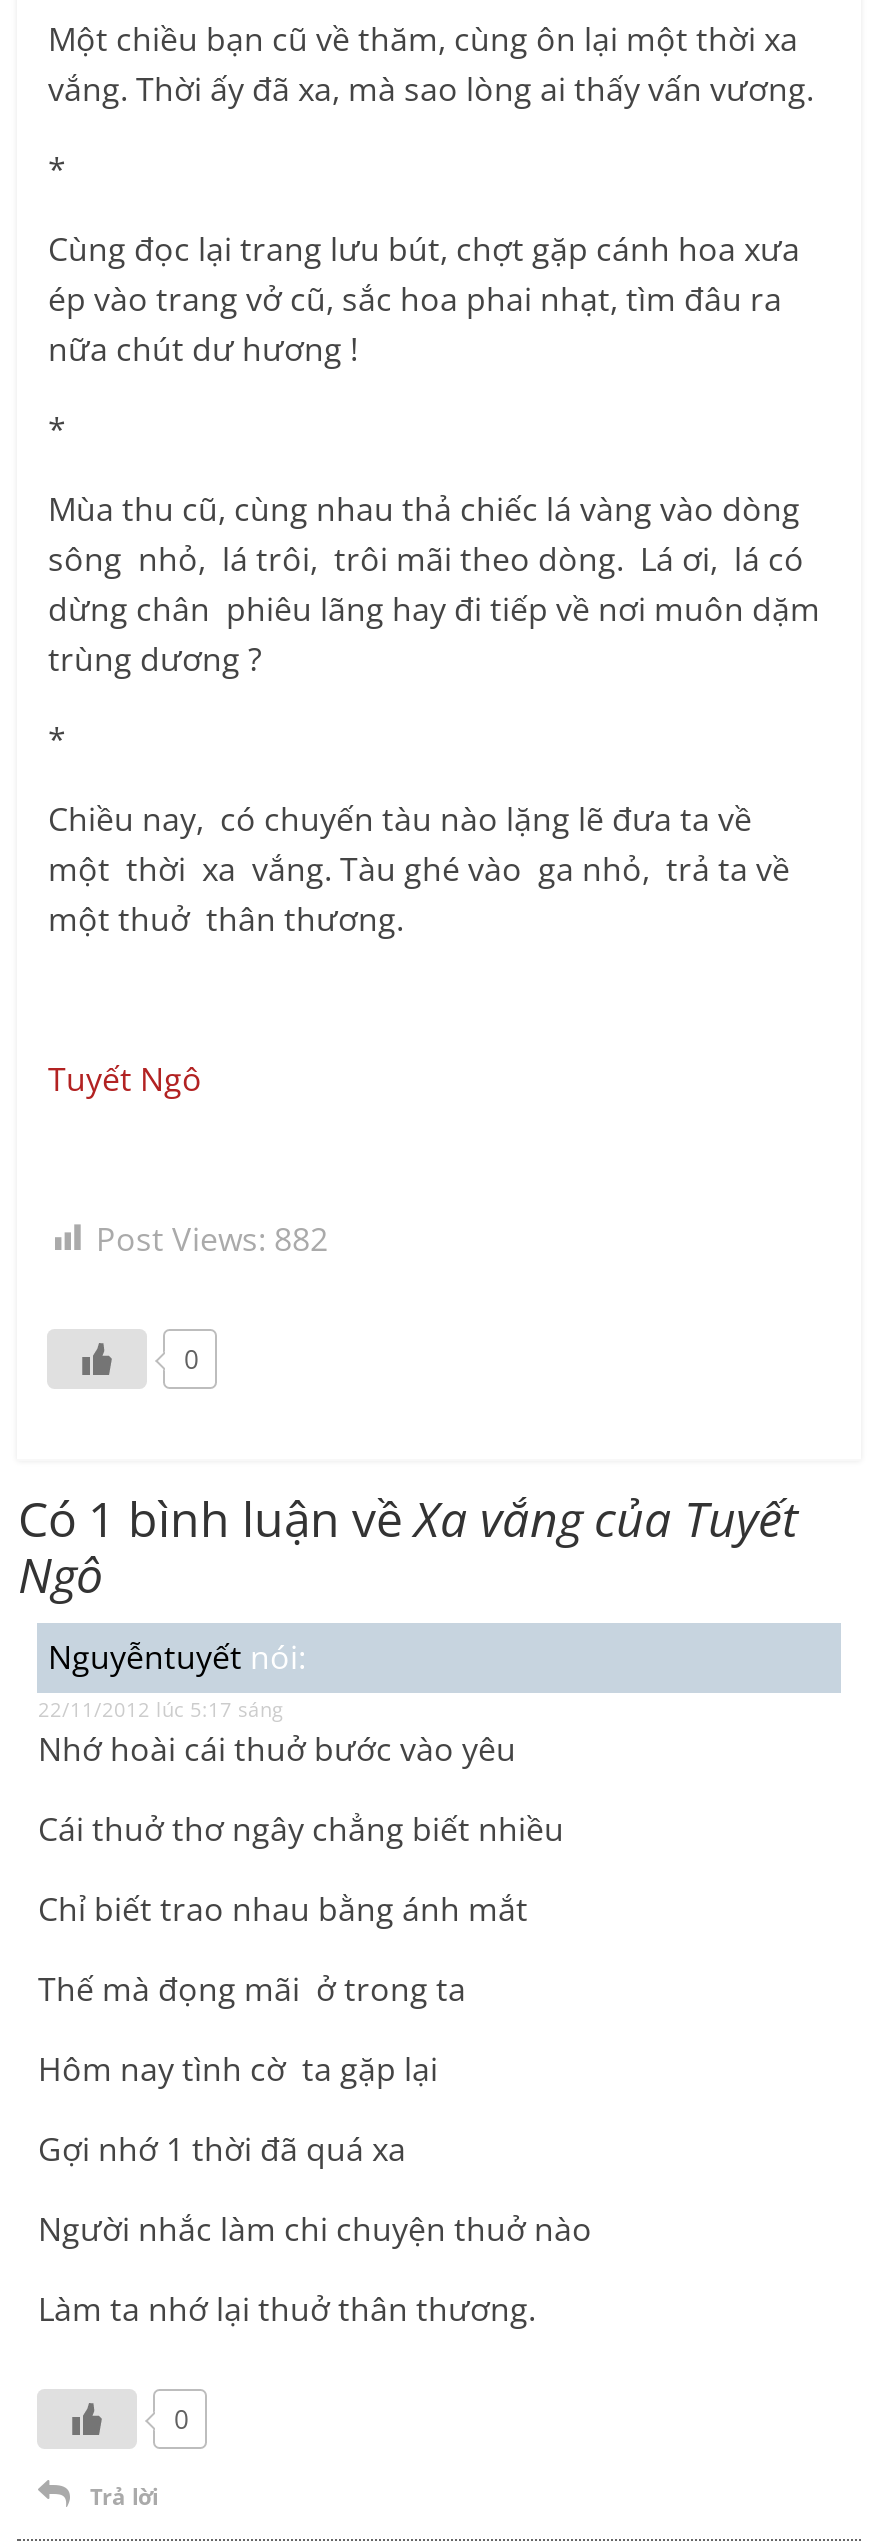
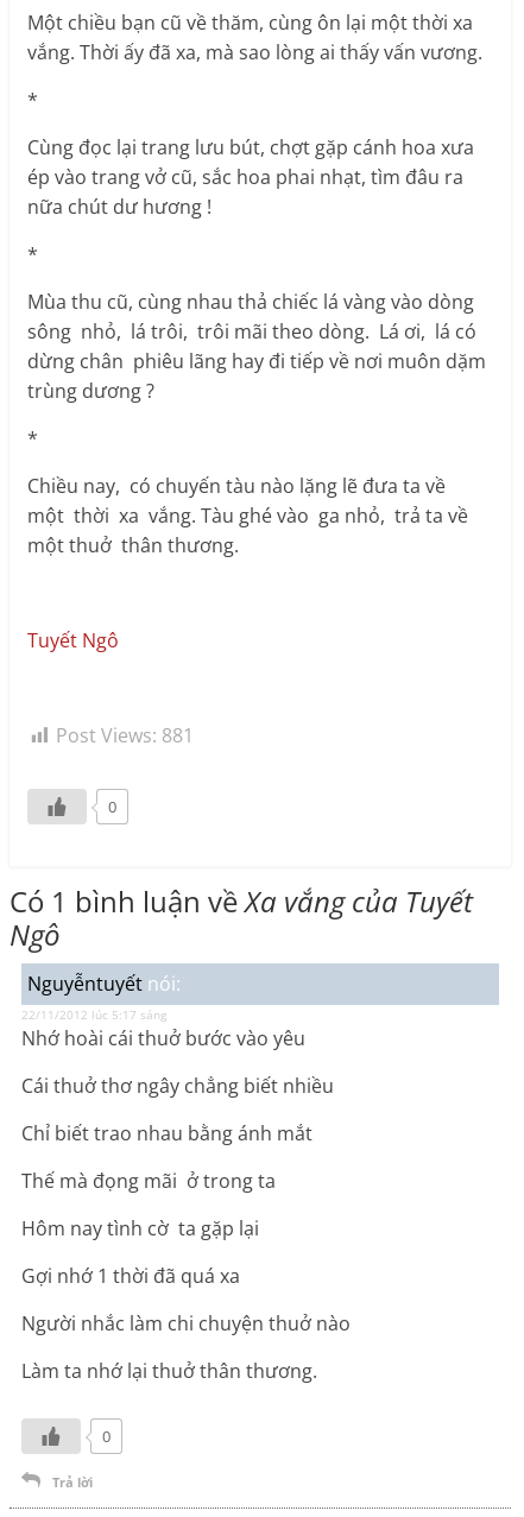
[96,1216,328,1260] Post Views: 882 -> [56,723,194,749] Post Views: 881

